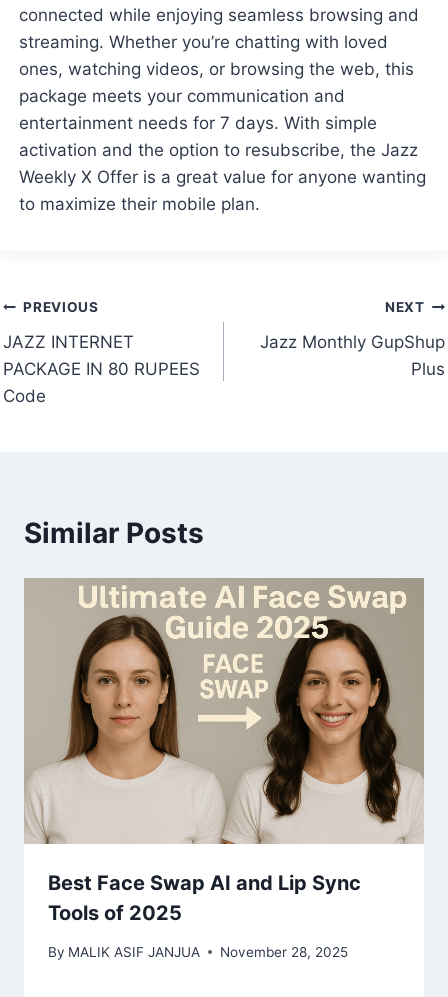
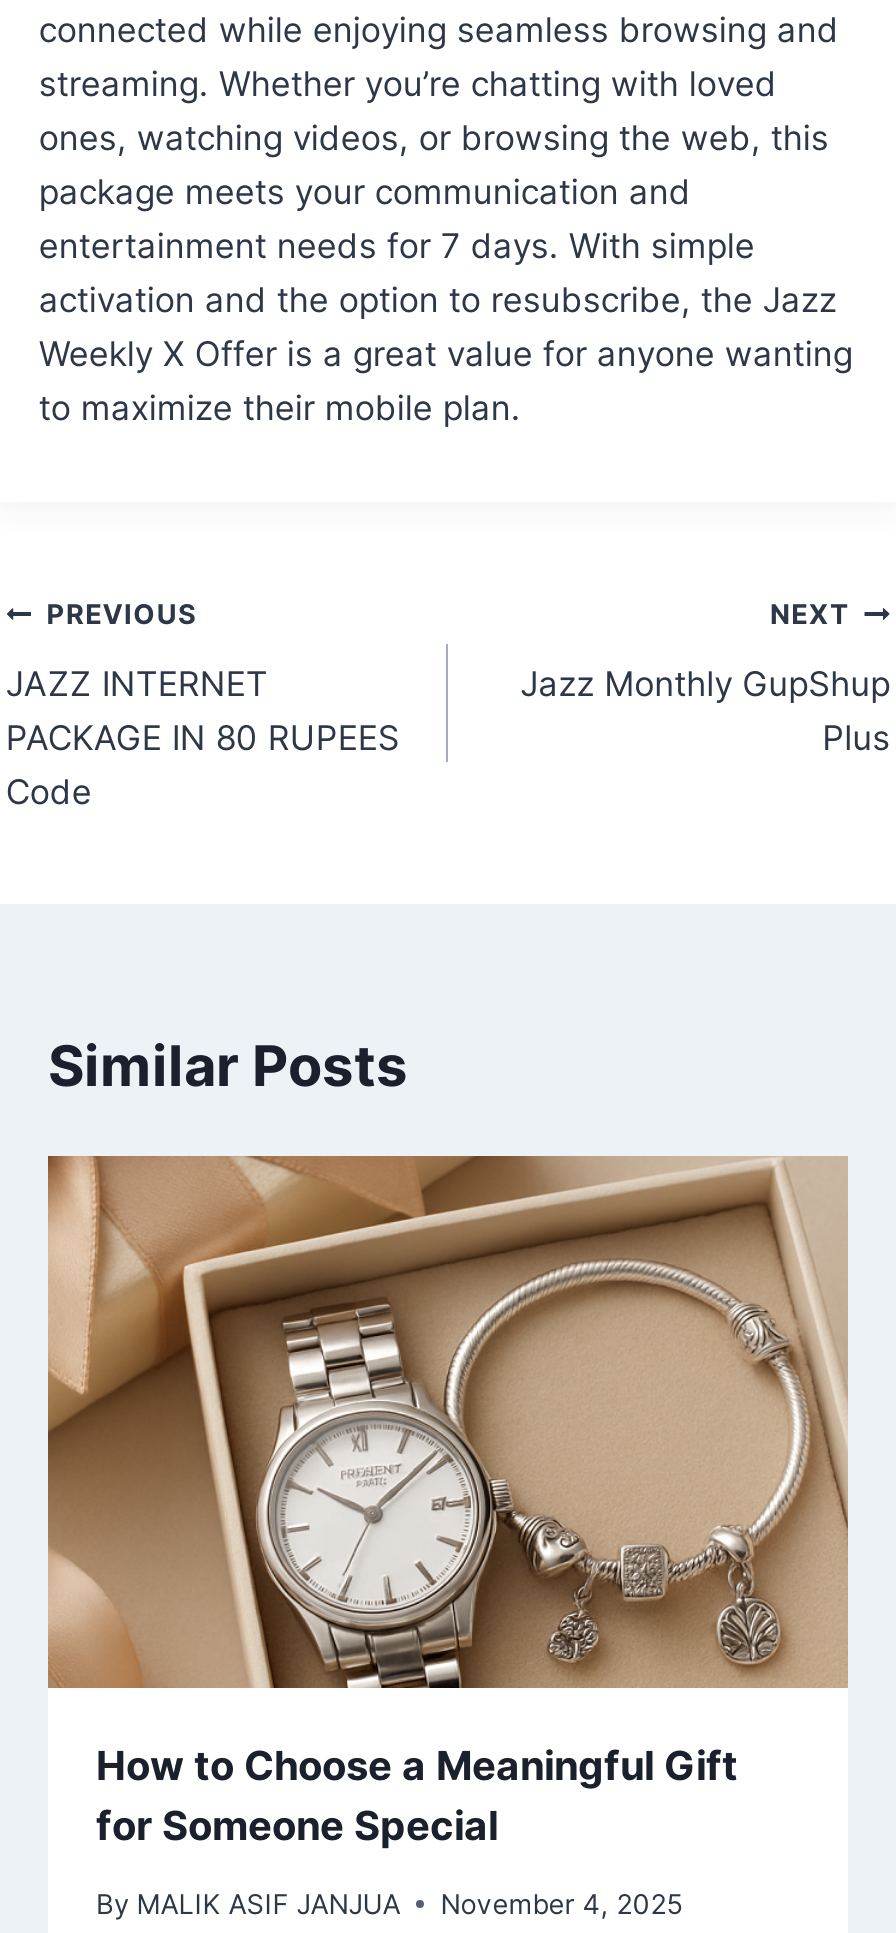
[25,578,424,925] [image] | Best Face Swap AI and Lip Sync | Tools of 2025 -> [48,1156,848,1851] [image] | How to Choose a Meaningful Gift | for Someone Special
[48,944,348,960] By MALIK ASIF JANJUA November 28, 2025 -> [96,1888,682,1920] By MALIK ASIF JANJUA November 4, 2025

